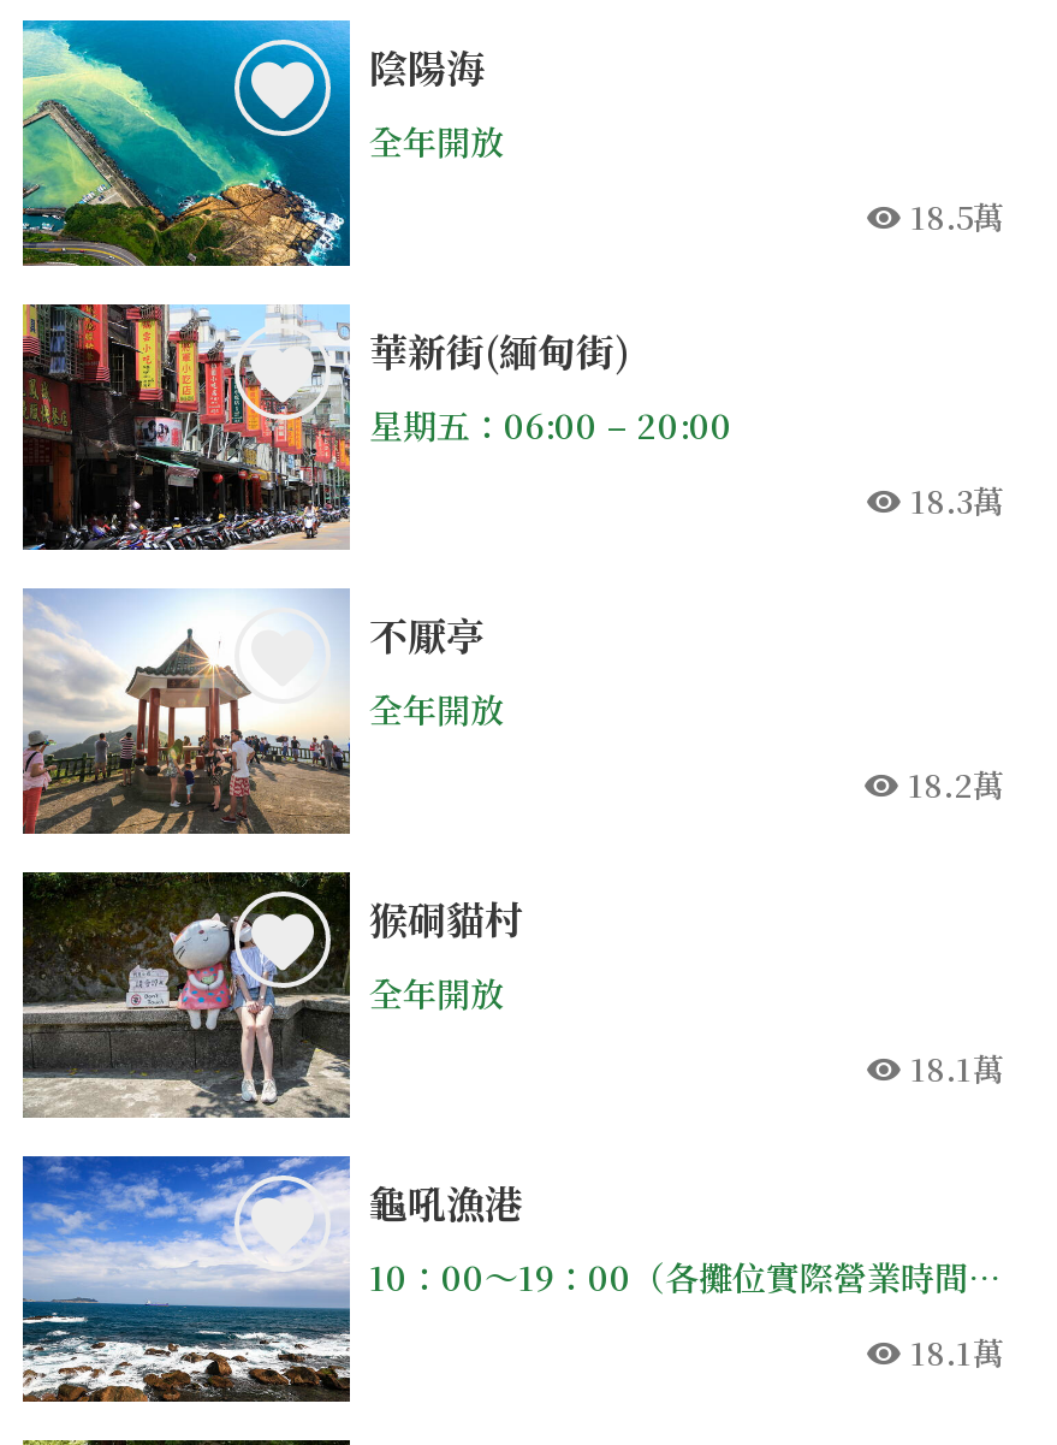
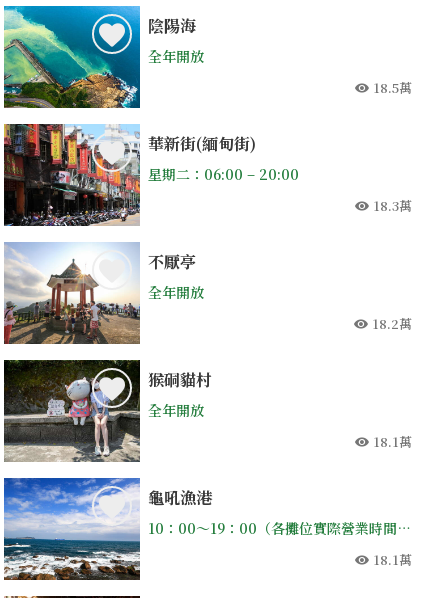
[369,401,732,449] 星期五：06:00 – 20:00 -> [148,164,299,184] 星期二：06:00 – 20:00

